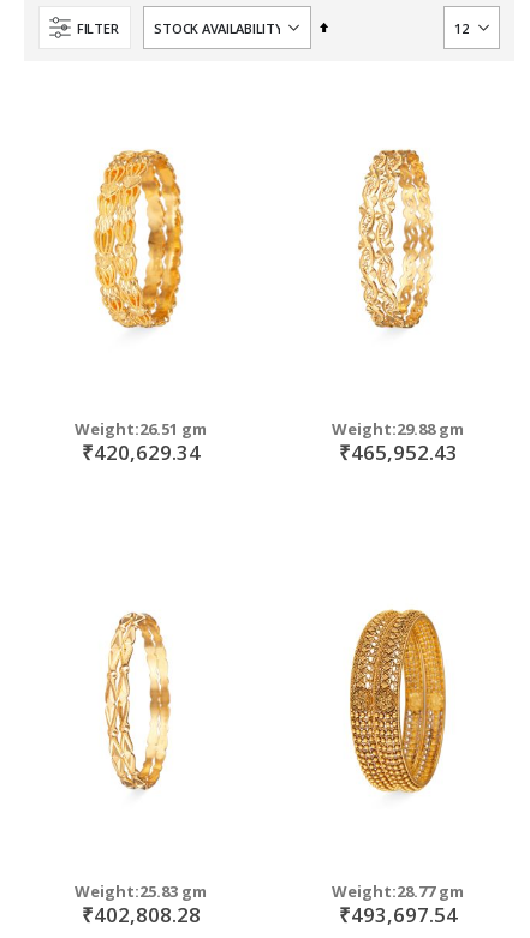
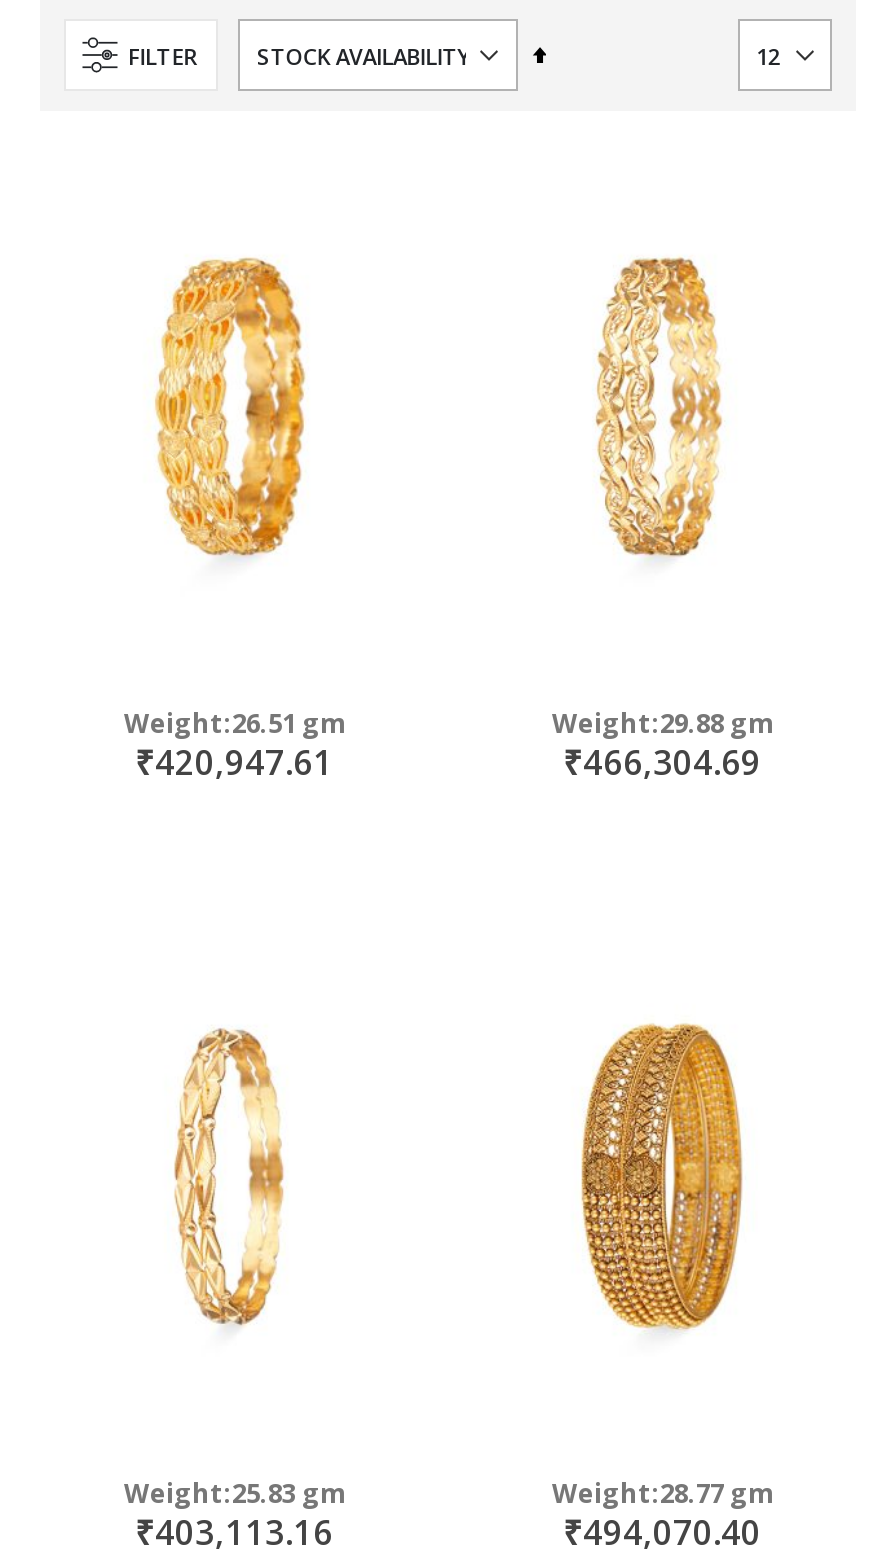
[81,438,200,466] ₹420,629.34 -> [135,739,333,785] ₹420,947.61
[338,438,457,466] ₹465,952.43 -> [563,739,761,785] ₹466,304.69
[81,901,200,928] ₹402,808.28 -> [135,1509,333,1555] ₹403,113.16
[338,901,457,928] ₹493,697.54 -> [563,1509,761,1555] ₹494,070.40

